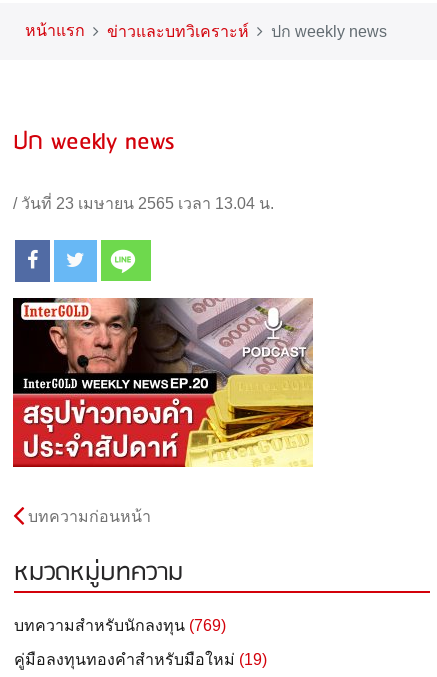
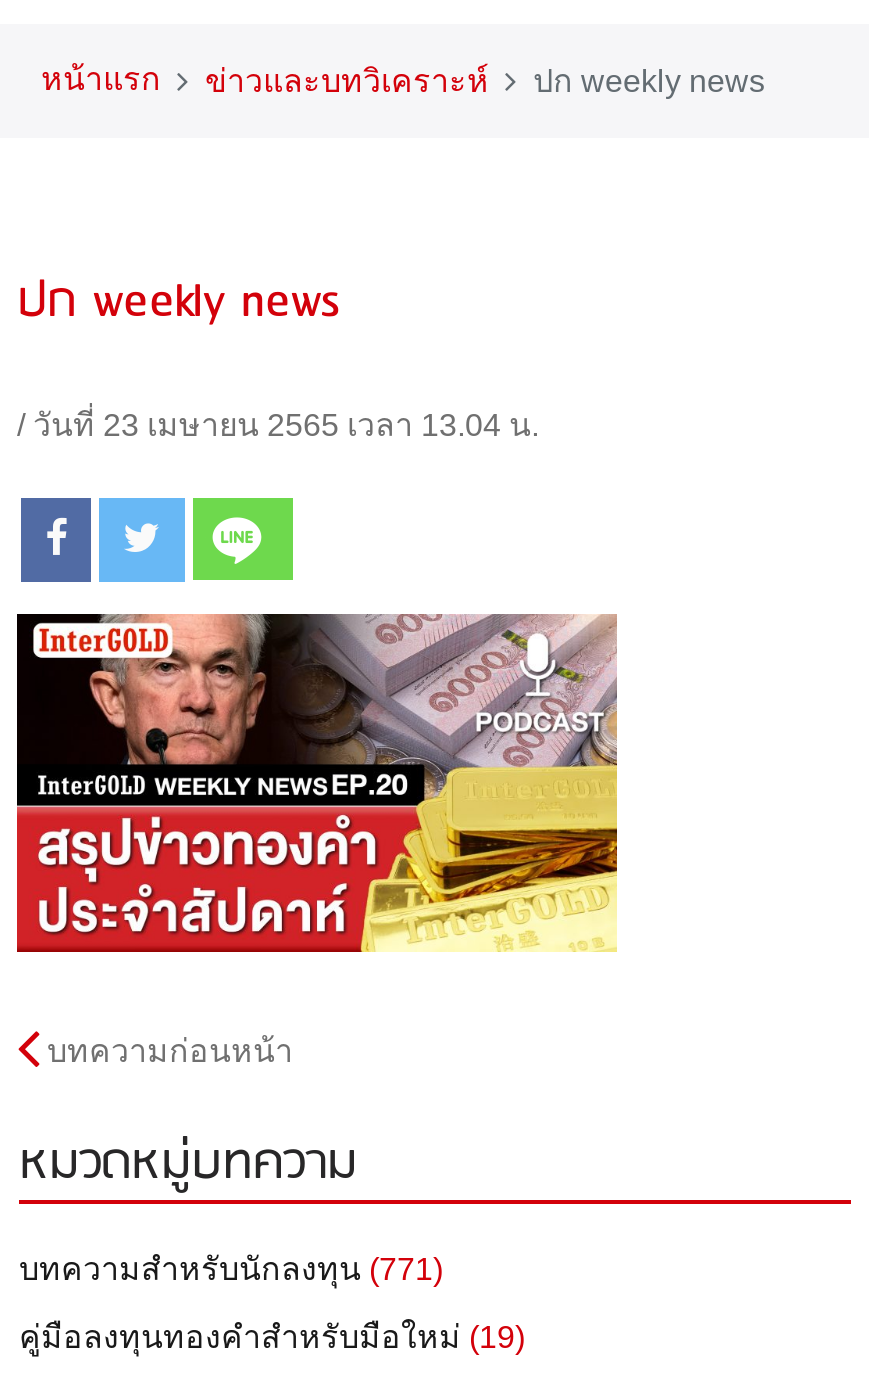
[14,617,226,634] บทความสำหรับนักลงทุน (769) -> [19,1252,443,1286] บทความสำหรับนักลงทุน (771)

